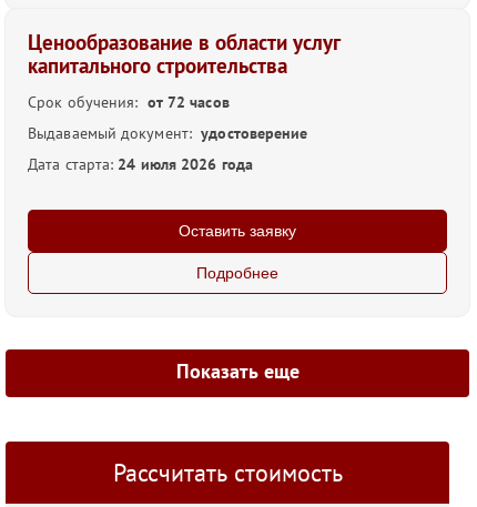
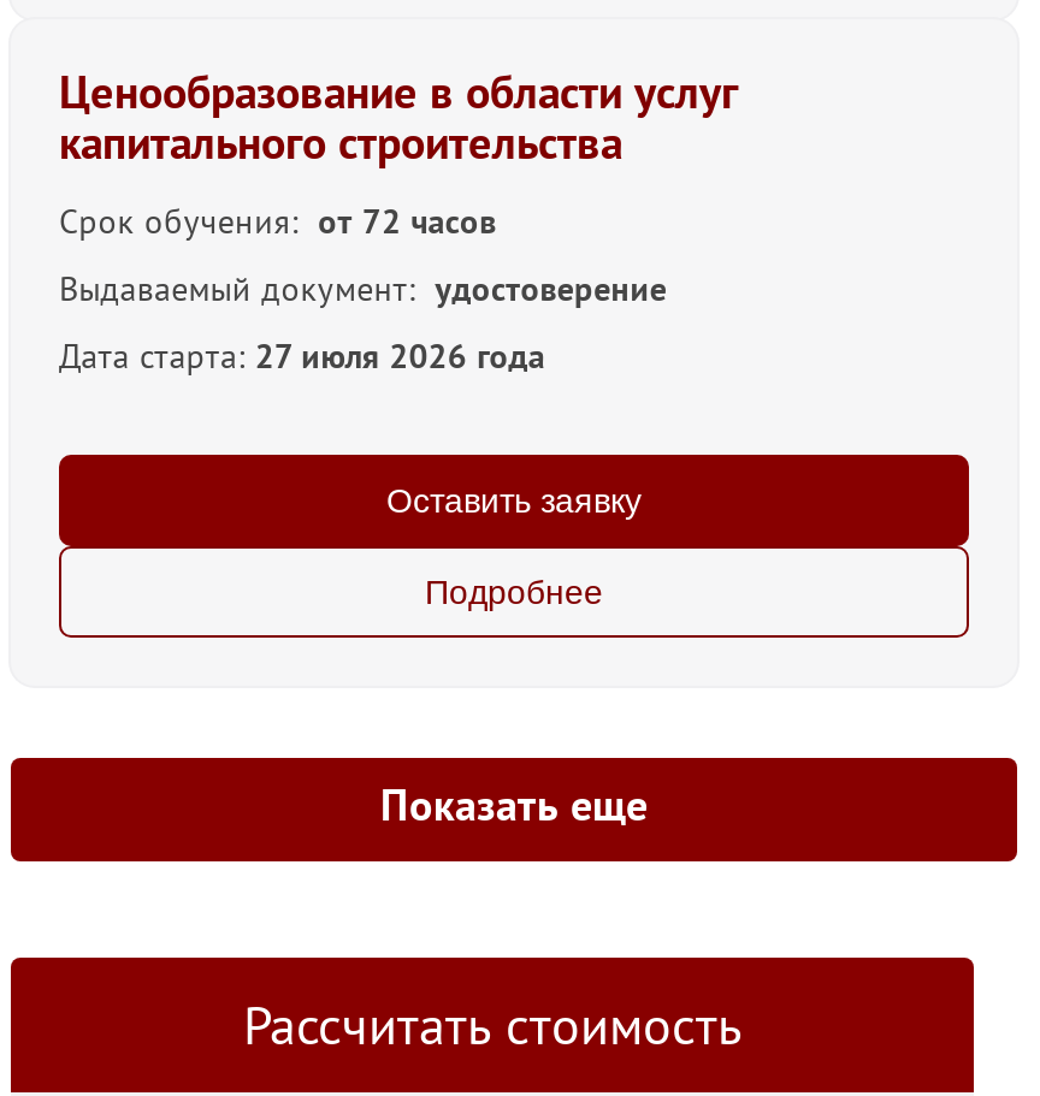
[28,154,253,174] Дата старта: 24 июля 2026 года -> [59,334,545,378] Дата старта: 27 июля 2026 года

